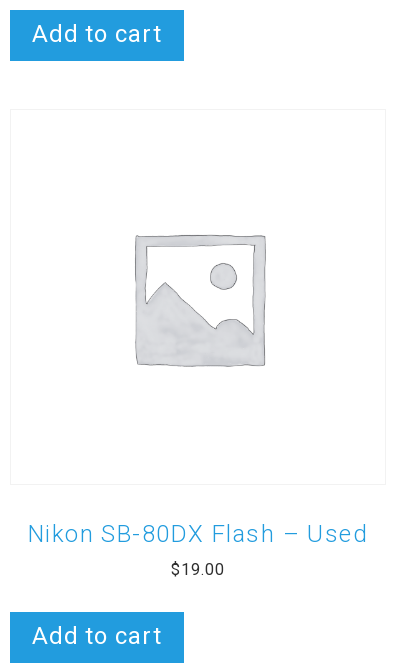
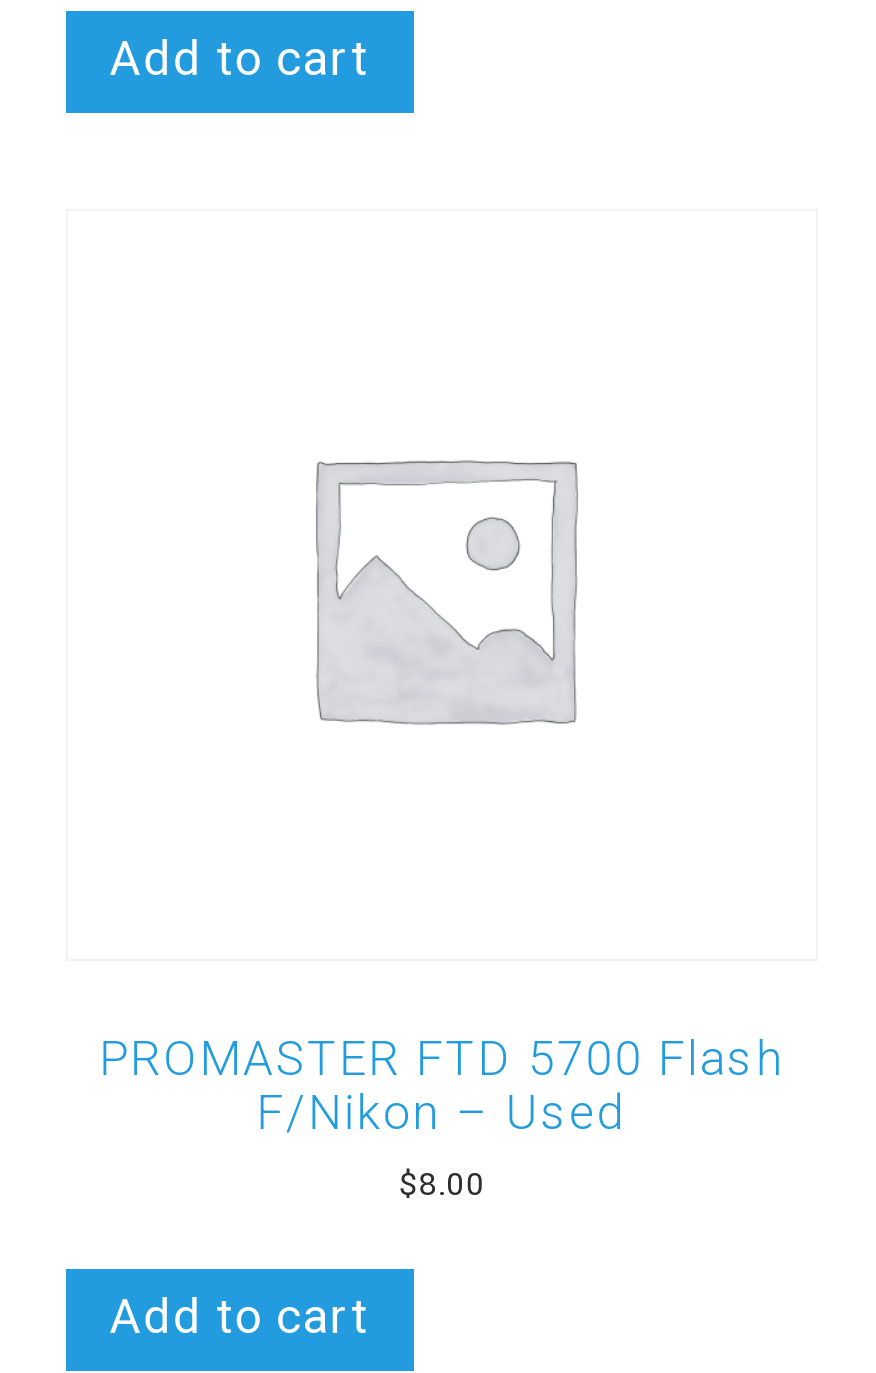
[28,520,368,579] Nikon SB-80DX Flash – Used | $19.00 -> [99,1031,785,1203] PROMASTER FTD 5700 Flash | F/Nikon – Used | $8.00

